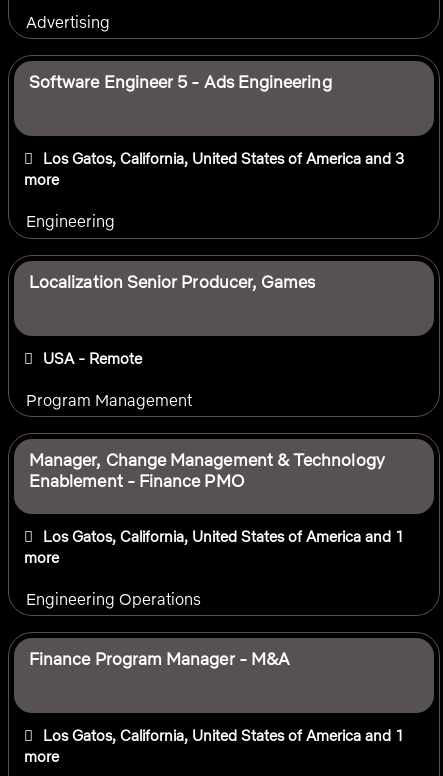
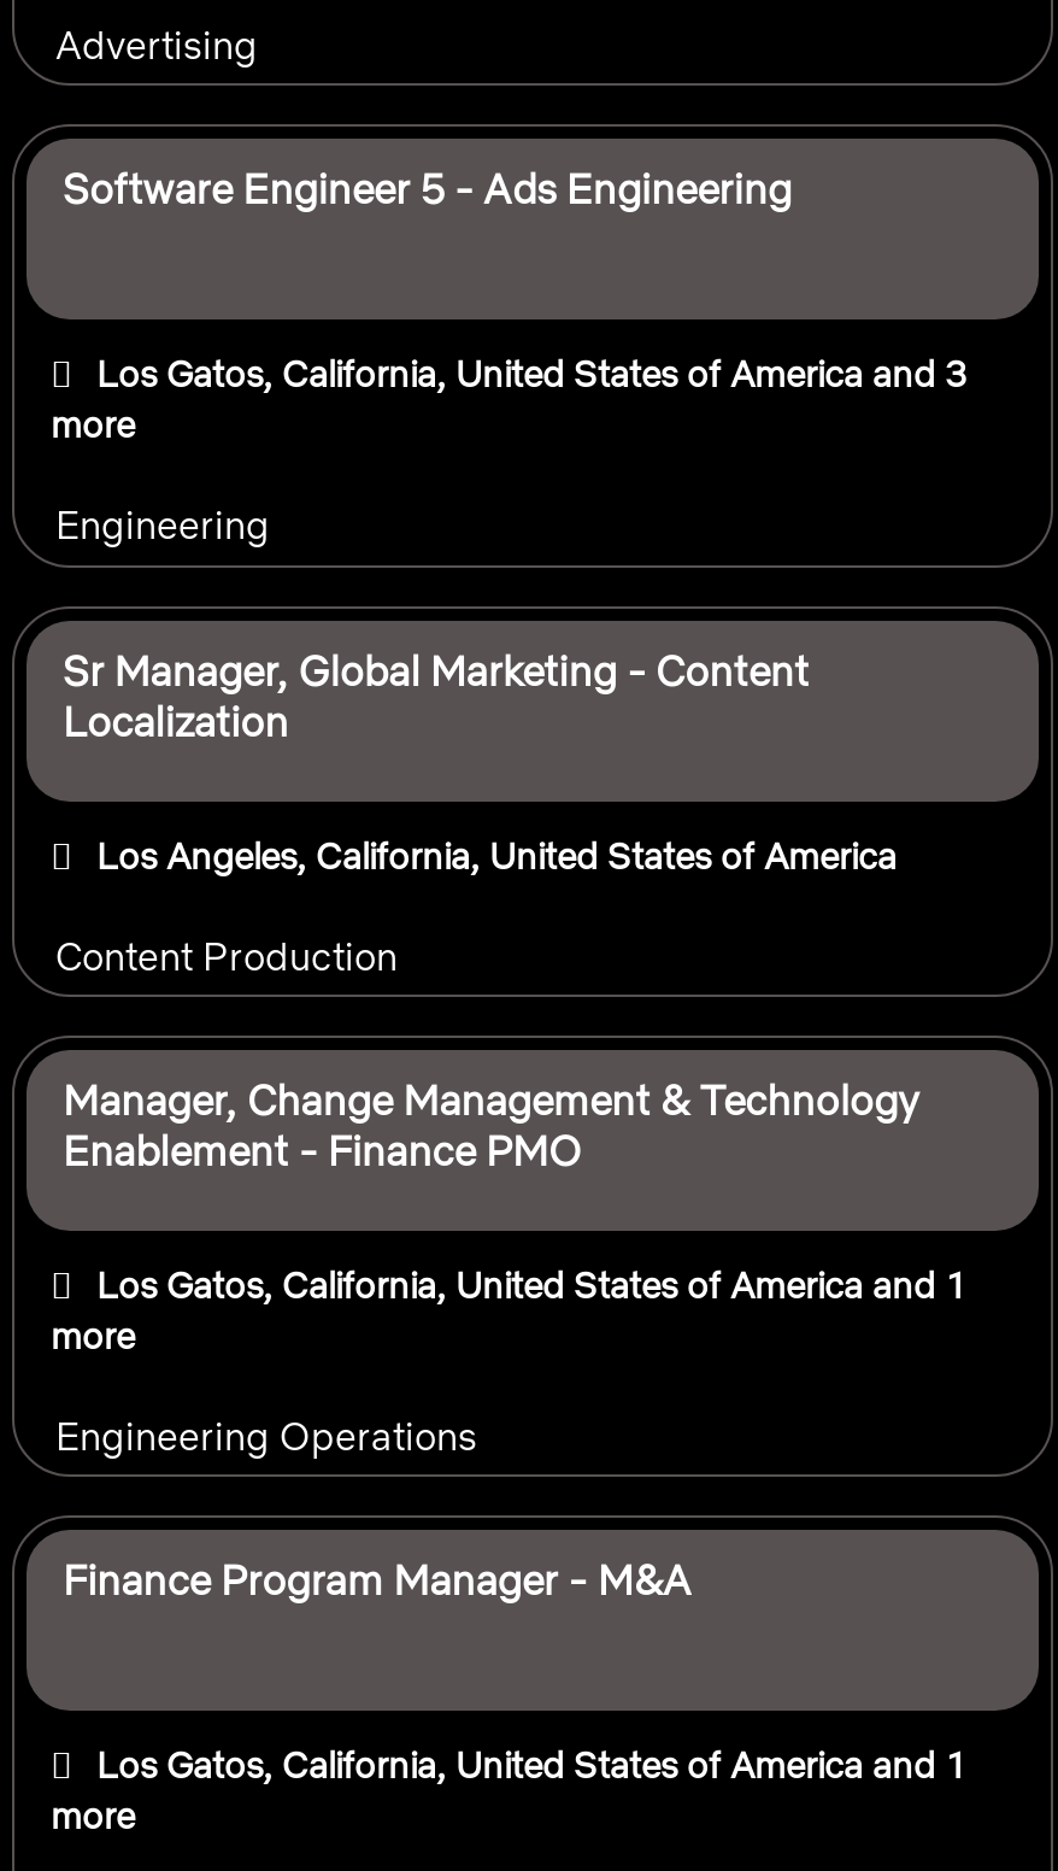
[29,271,315,292] Localization Senior Producer, Games -> [63,645,809,747] Sr Manager, Global Marketing - Content | Localization
[43,349,142,368] USA - Remote -> [96,834,897,879] Los Angeles, California, United States of America
[26,390,192,410] Program Management -> [55,932,398,981] Content Production

